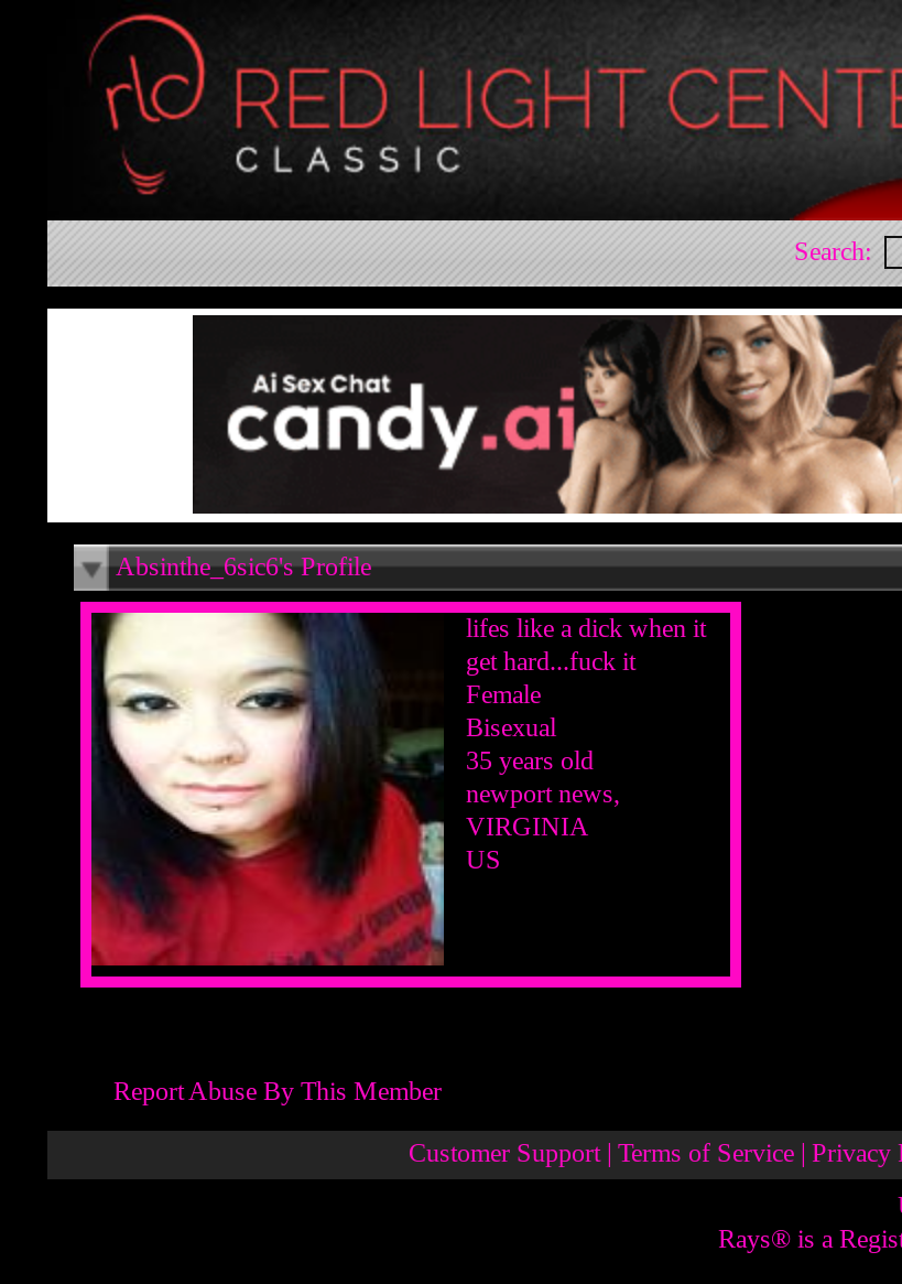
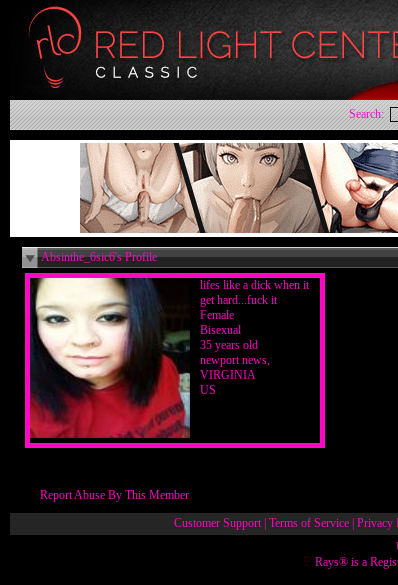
[191,313,895,516] [image] -> [76,143,395,234] [image]

